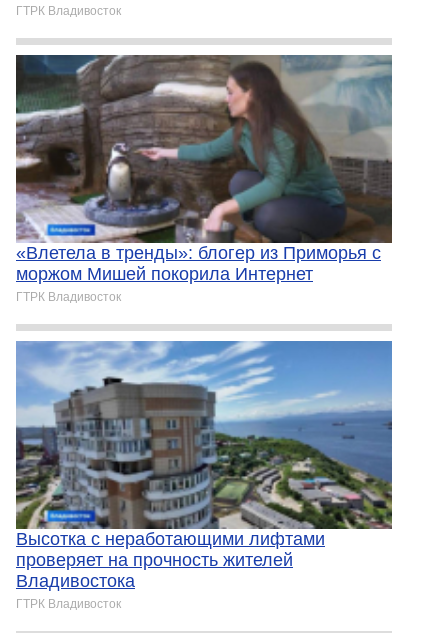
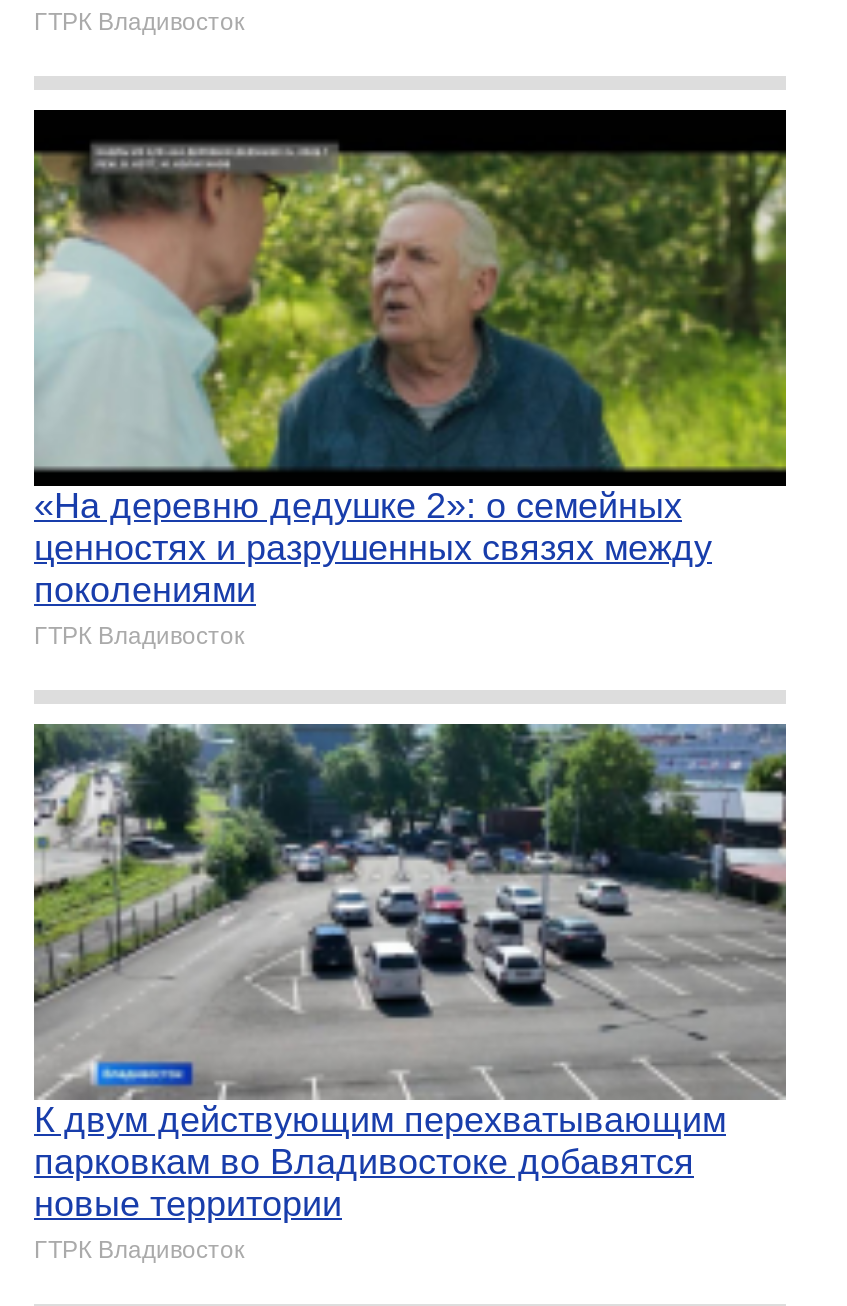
[16,54,393,284] [image] | «Влетела в тренды»: блогер из Приморья с | моржом Мишей покорила Интернет -> [34,108,788,609] [image] | «На деревню дедушке 2»: о семейных | ценностях и разрушенных связях между | поколениями
[15,340,393,591] [image] | Высотка с неработающими лифтами | проверяет на прочность жителей | Владивостока -> [32,722,788,1223] [image] | К двум действующим перехватывающим | парковкам во Владивостоке добавятся | новые территории

